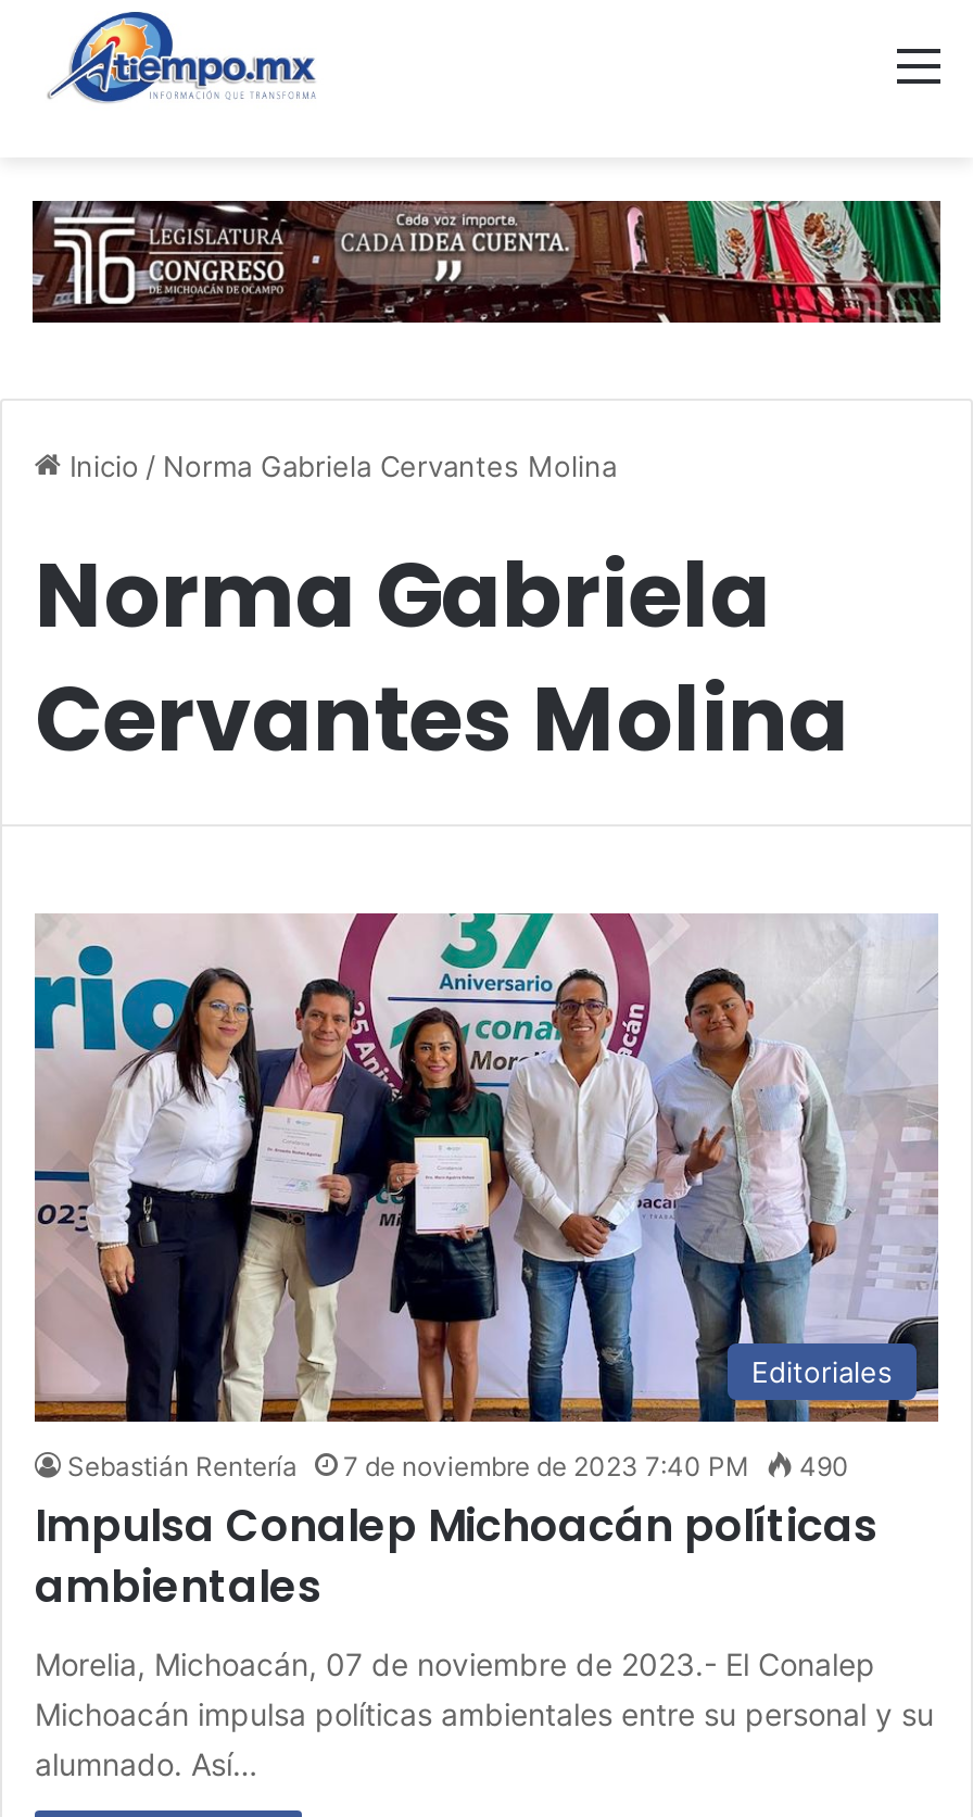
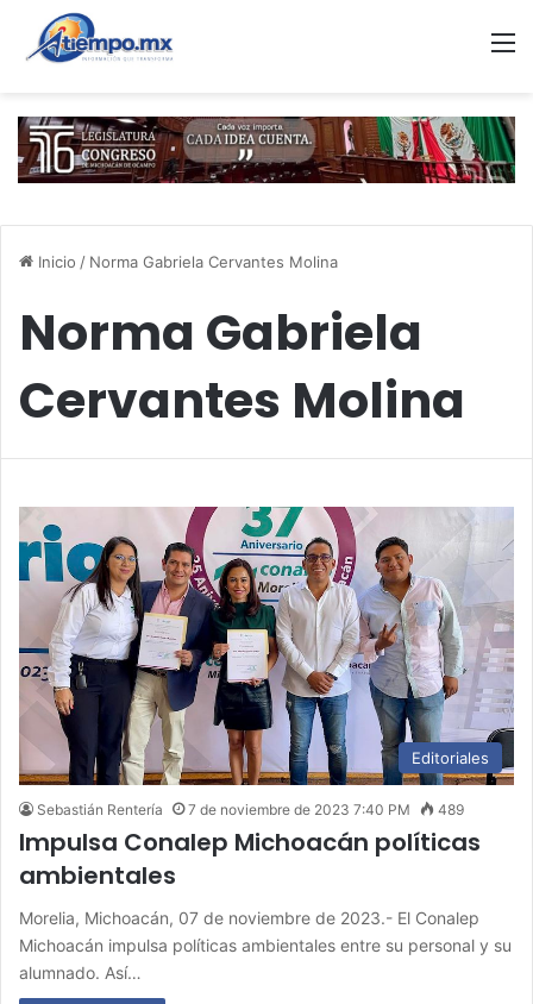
[67,1449,849,1482] Sebastián Rentería 7 de noviembre de 2023 7:40 PM 490 -> [37,800,464,818] Sebastián Rentería 7 de noviembre de 2023 7:40 PM 489

